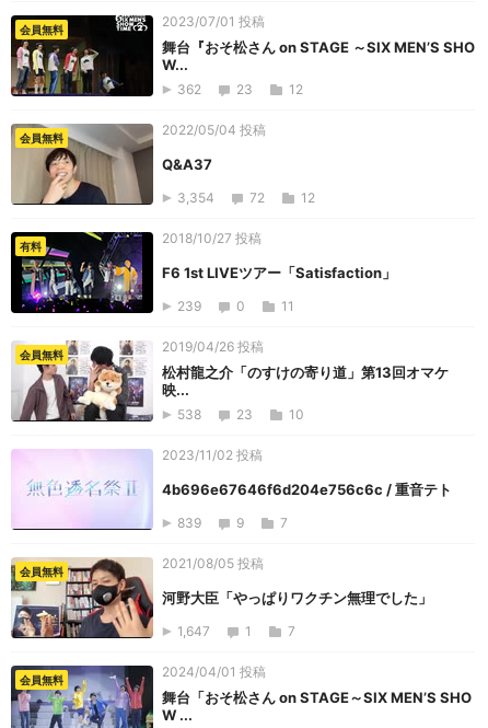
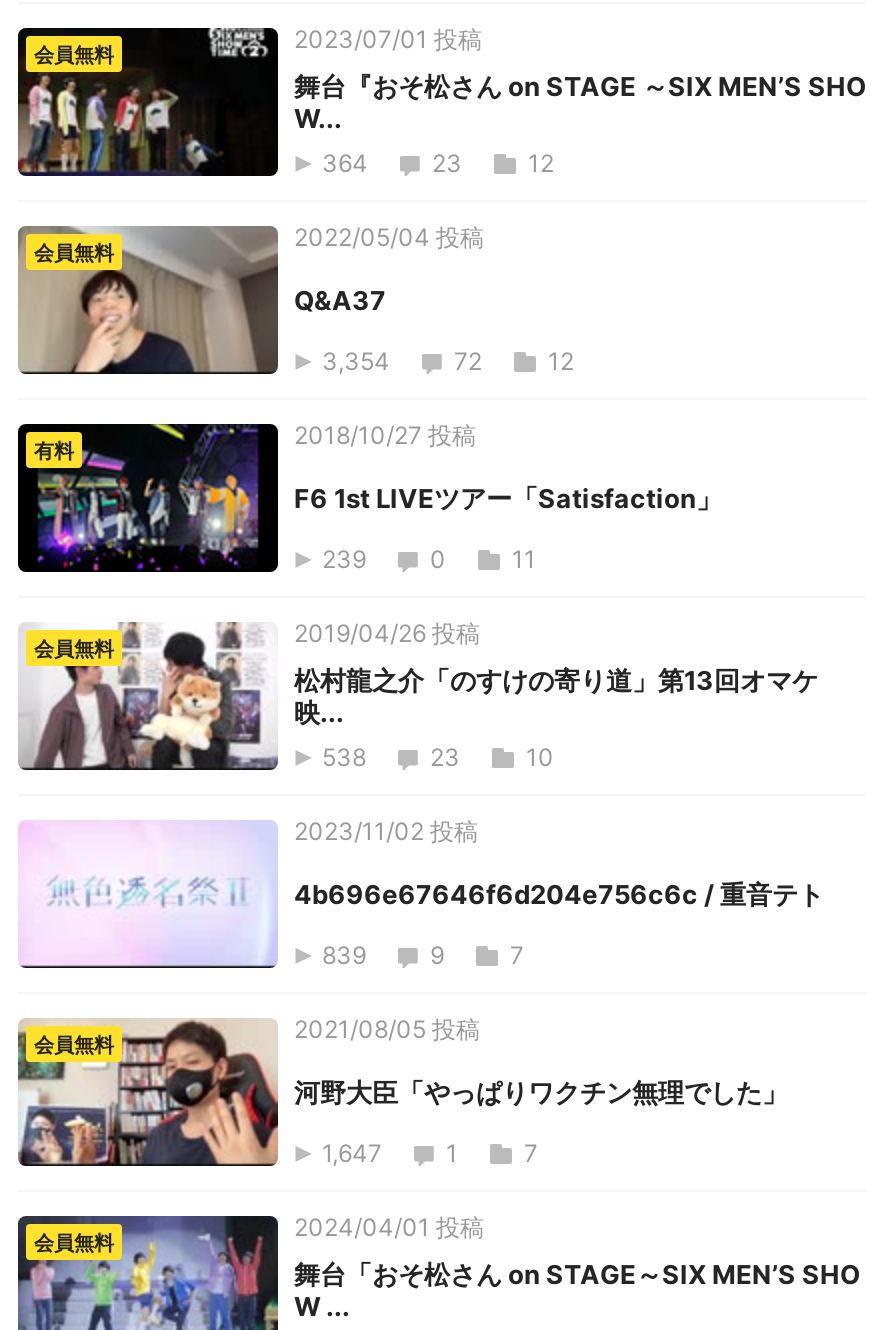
[177,81,201,97] 362 -> [322,148,368,178] 364

